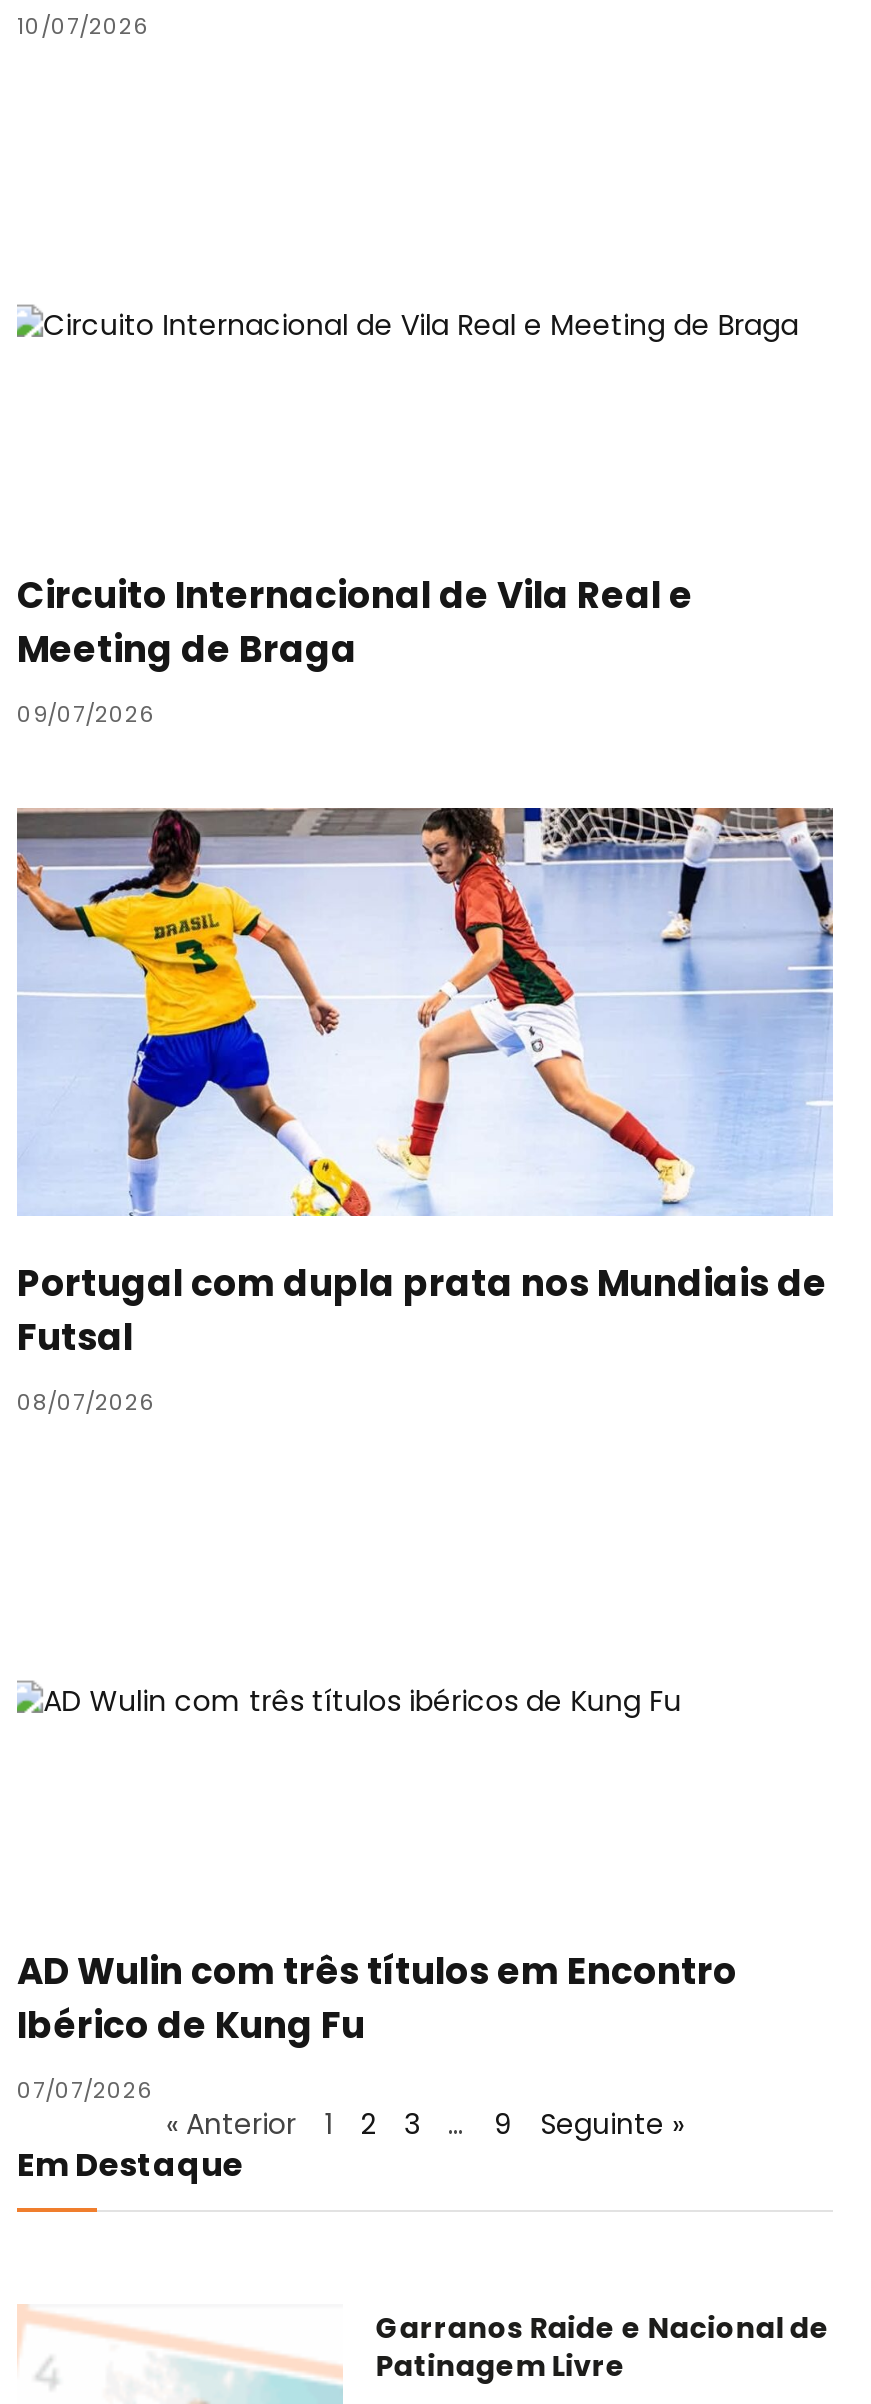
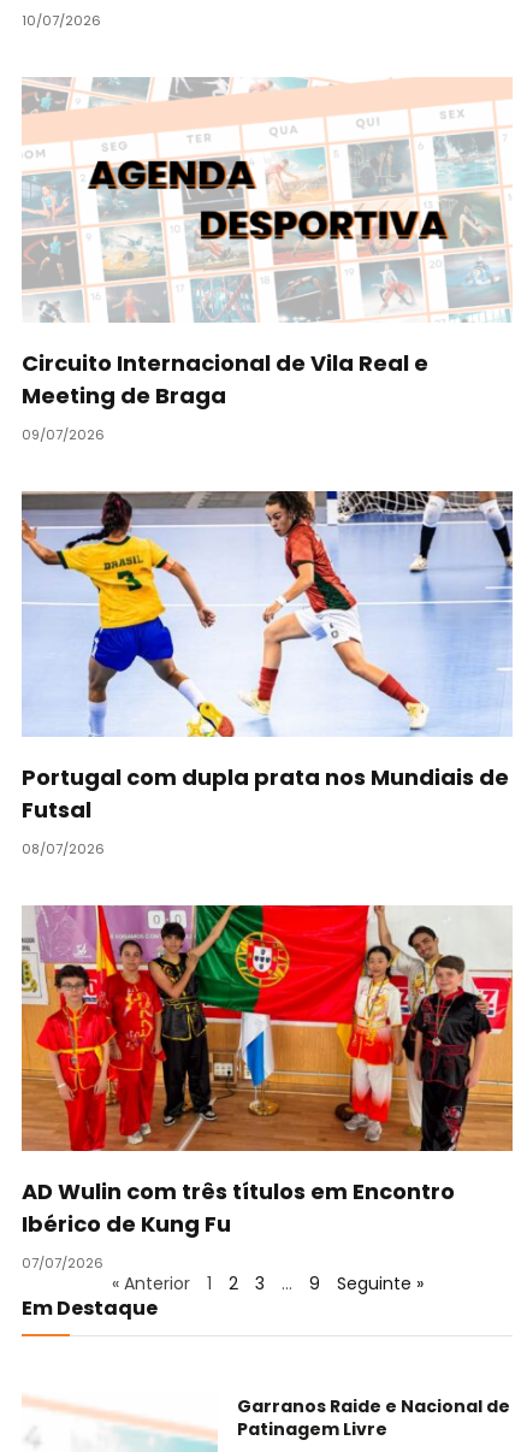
none -> [22,77,513,323] [image]
none -> [20,904,514,1152] [image]

